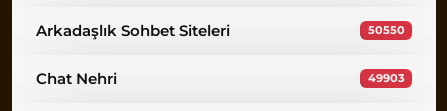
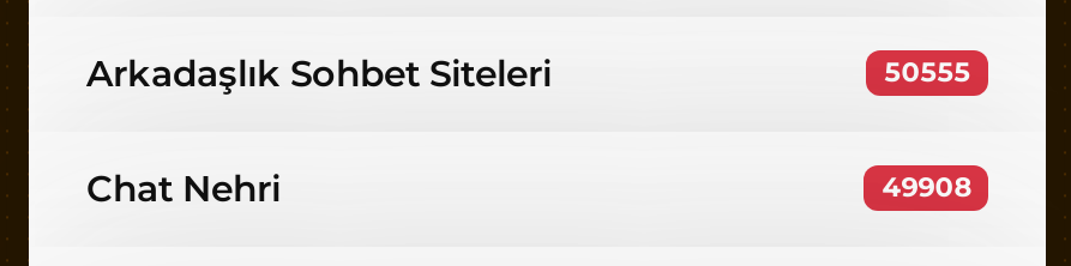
[368,23,405,37] 50550 -> [884,56,971,90] 50555
[368,71,405,85] 49903 -> [882,171,971,205] 49908

